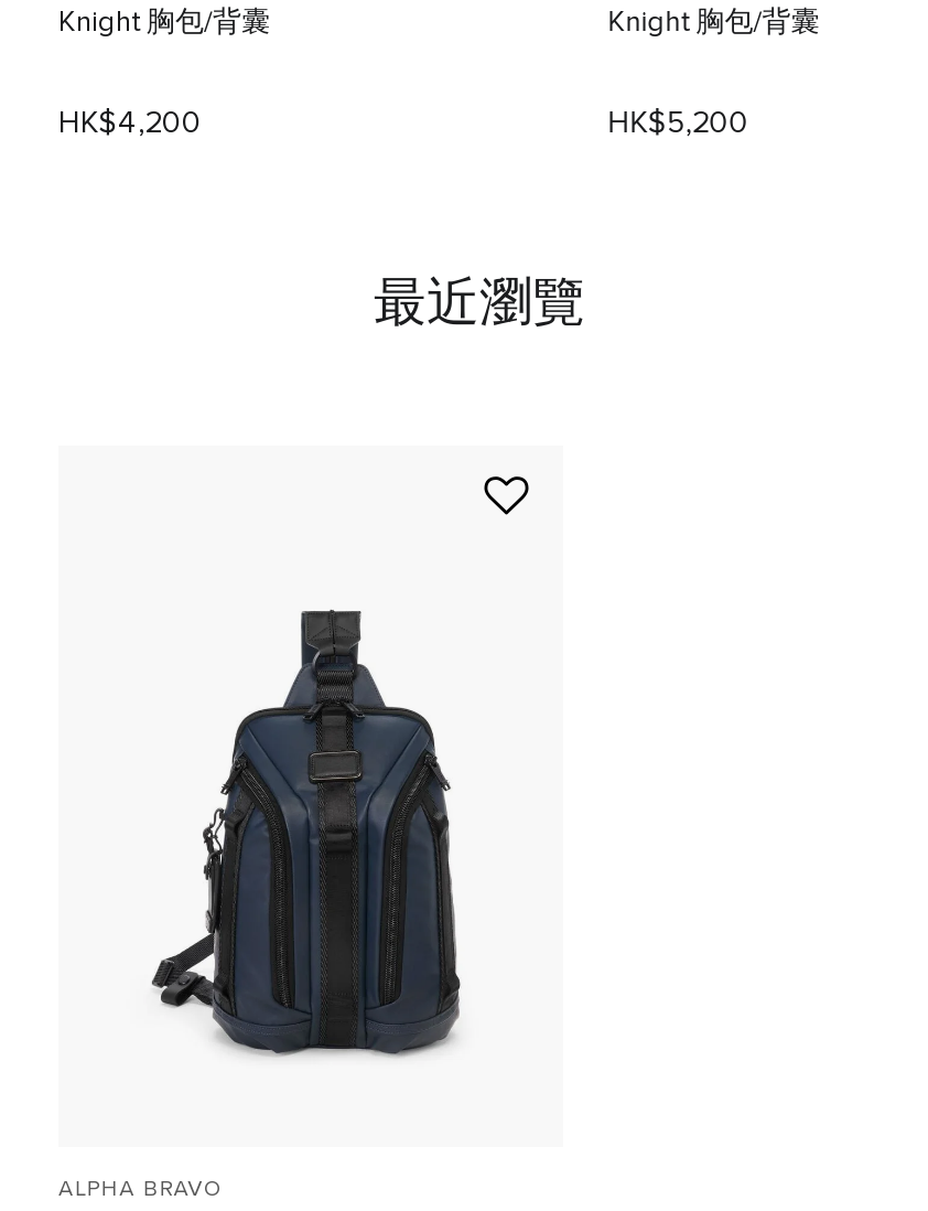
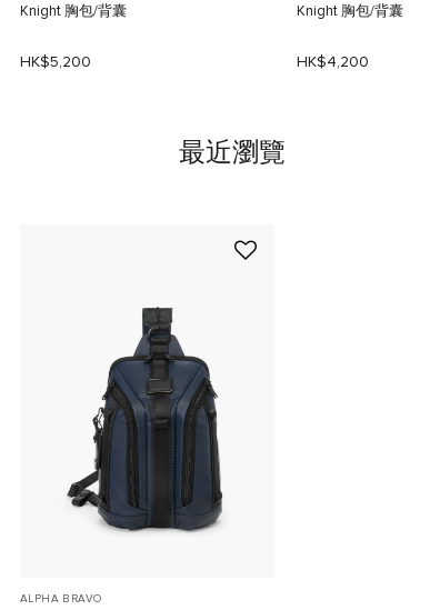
[58,107,202,138] HK$4,200 -> [20,54,91,69] HK$5,200
[608,107,749,138] HK$5,200 -> [297,54,369,69] HK$4,200

